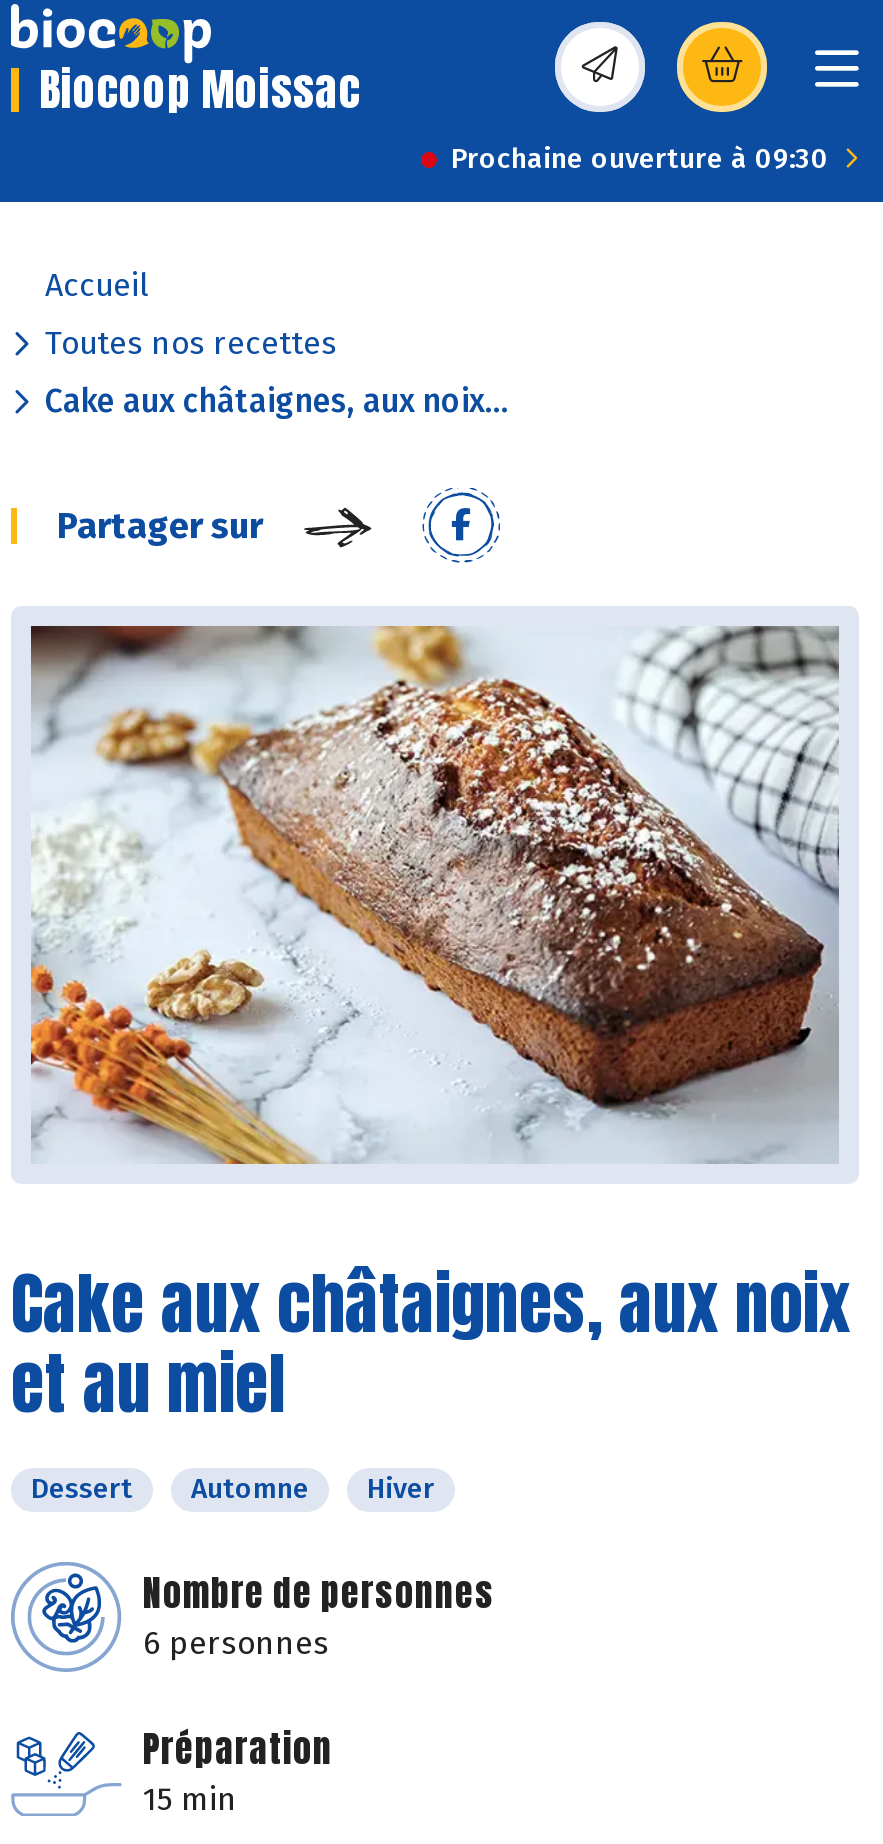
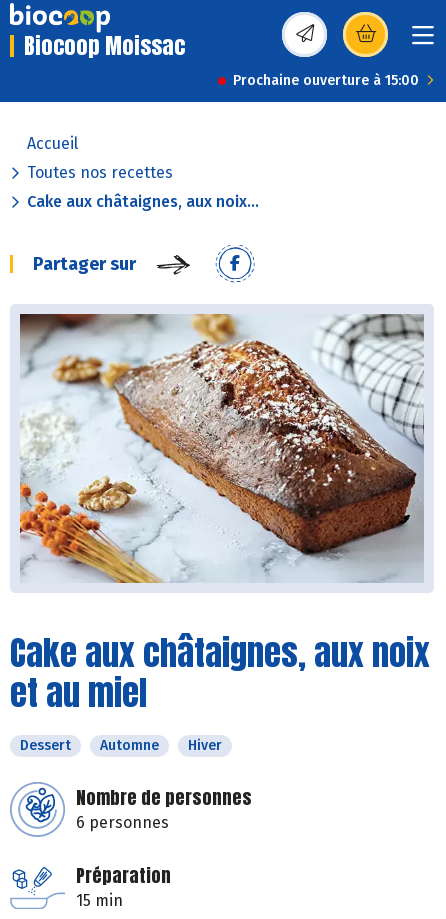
[451,142,829,176] Prochaine ouverture à 09:30 -> [233,72,419,89] Prochaine ouverture à 15:00

